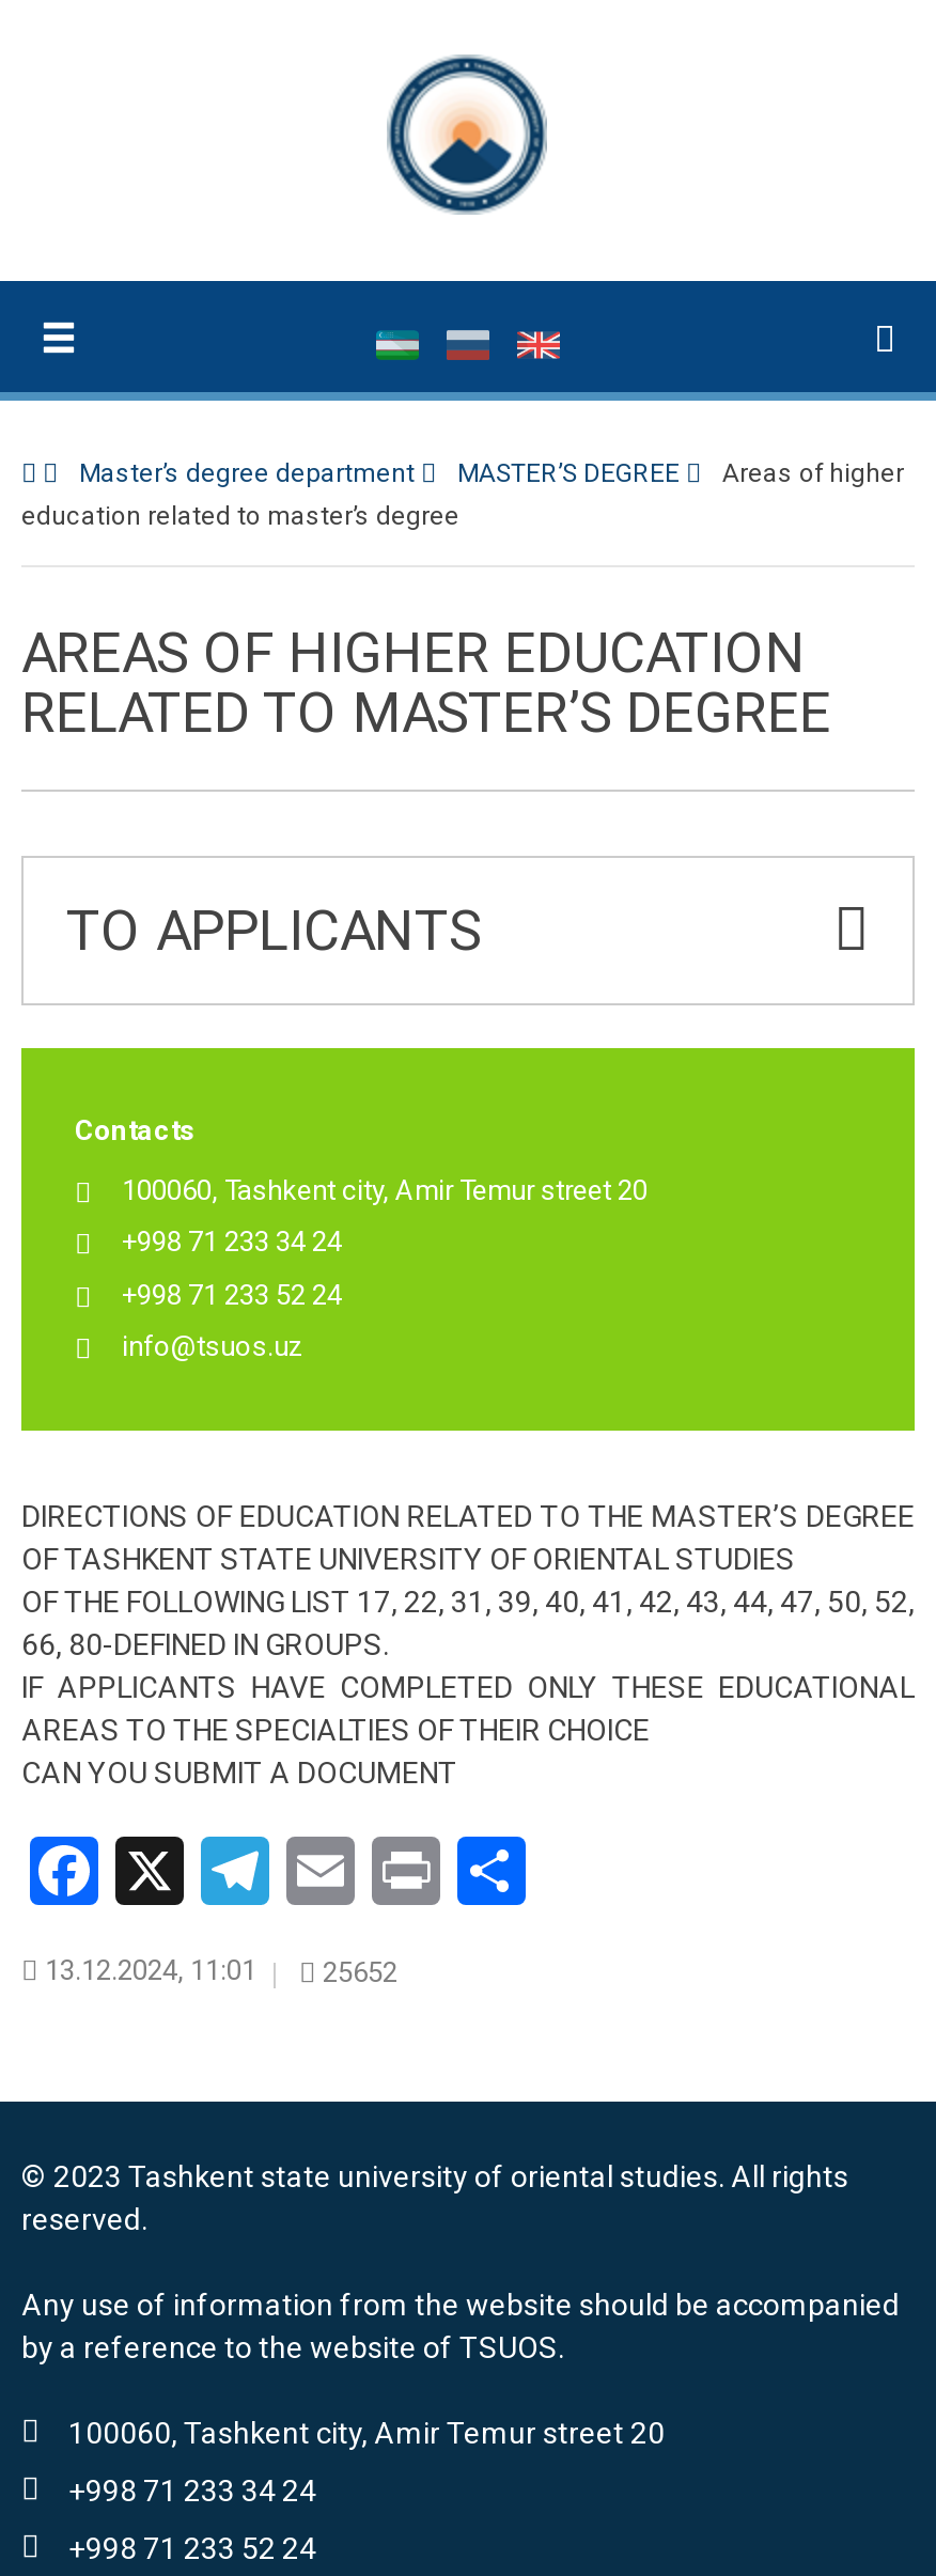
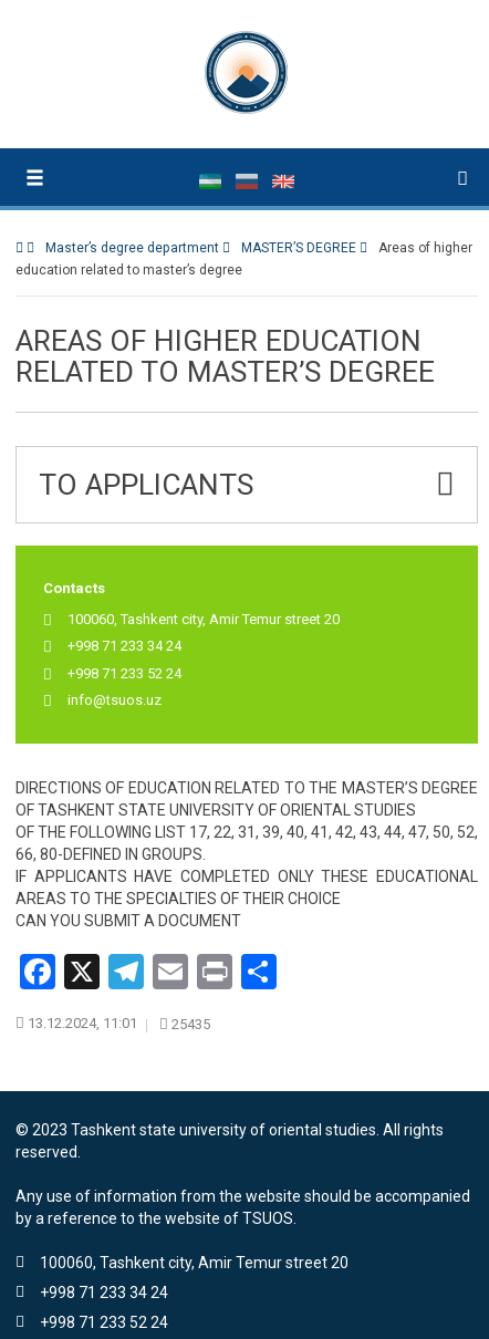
[38,1955,397,1989] 13.12.2024, 11:01 25652 -> [24,1015,210,1033] 13.12.2024, 11:01 25435

